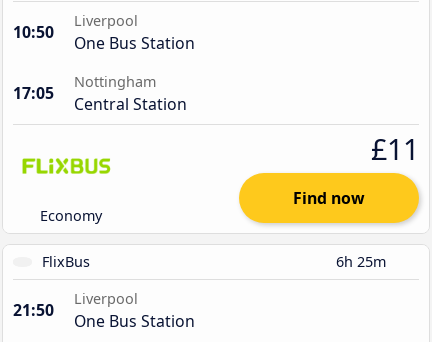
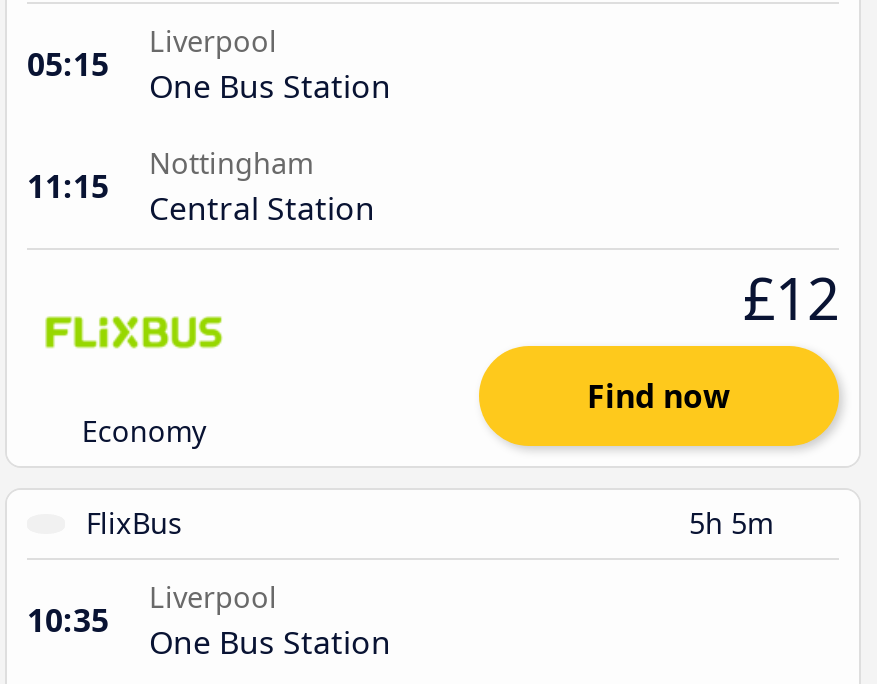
[13,21,54,43] 10:50 -> [27,42,109,86] 05:15
[13,82,187,115] 17:05 Central Station -> [27,164,375,230] 11:15 Central Station
[371,129,419,168] £11 -> [743,258,839,336] £12
[336,252,390,271] 6h 25m -> [689,504,781,542] 5h 5m
[13,299,195,332] 21:50 One Bus Station -> [27,598,391,664] 10:35 One Bus Station

